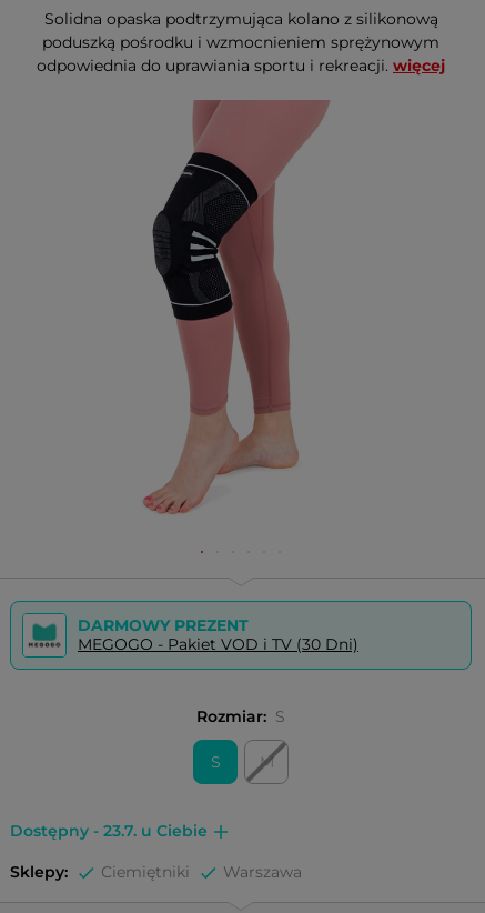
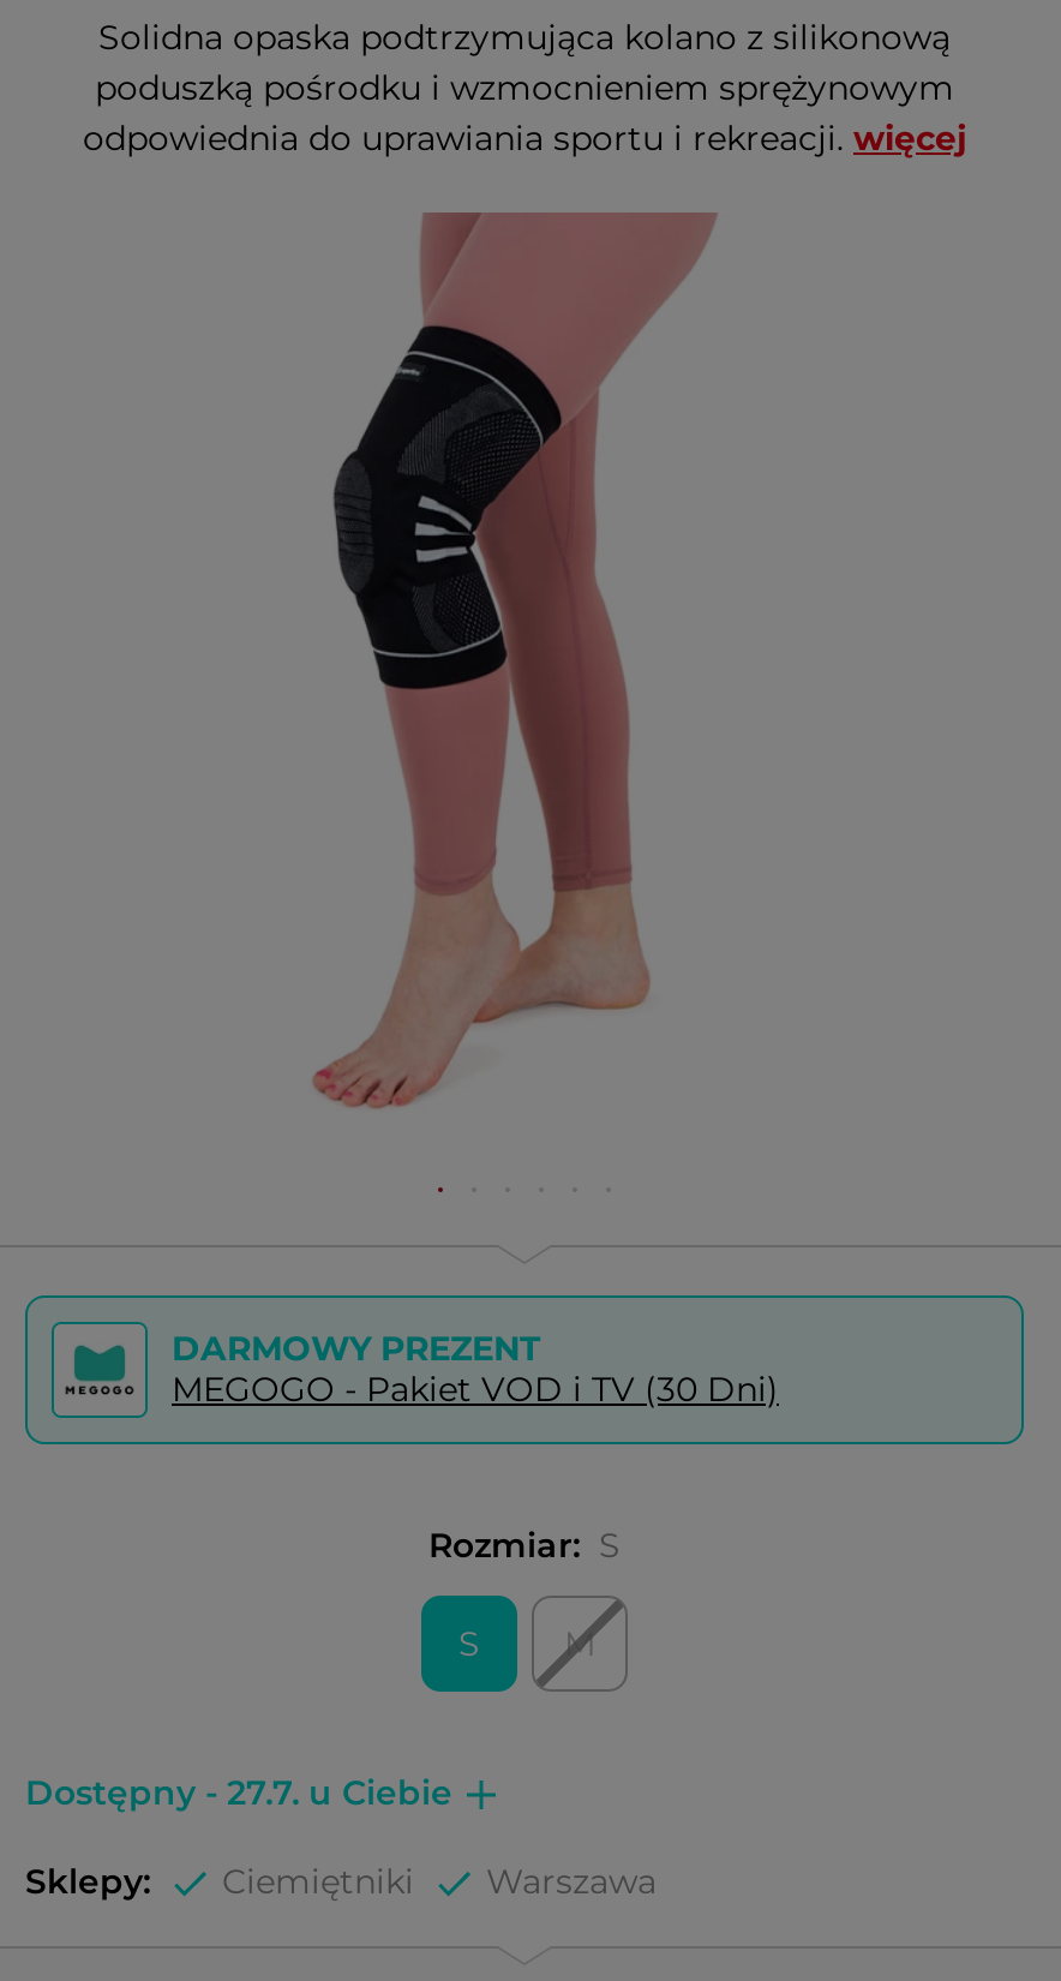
[10,821,208,841] Dostępny - 23.7. u Ciebie -> [25,1771,452,1814] Dostępny - 27.7. u Ciebie

